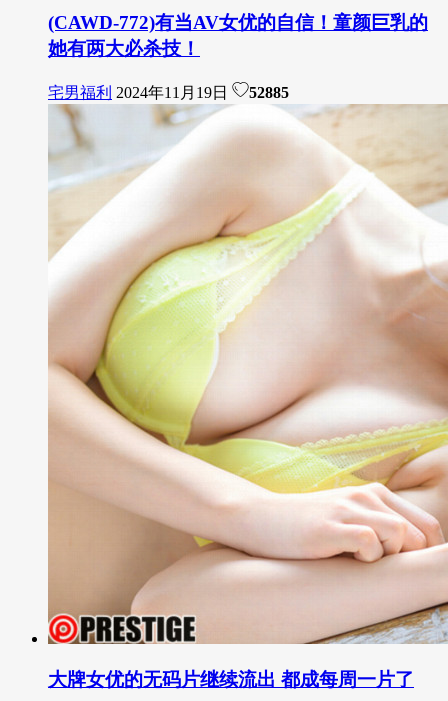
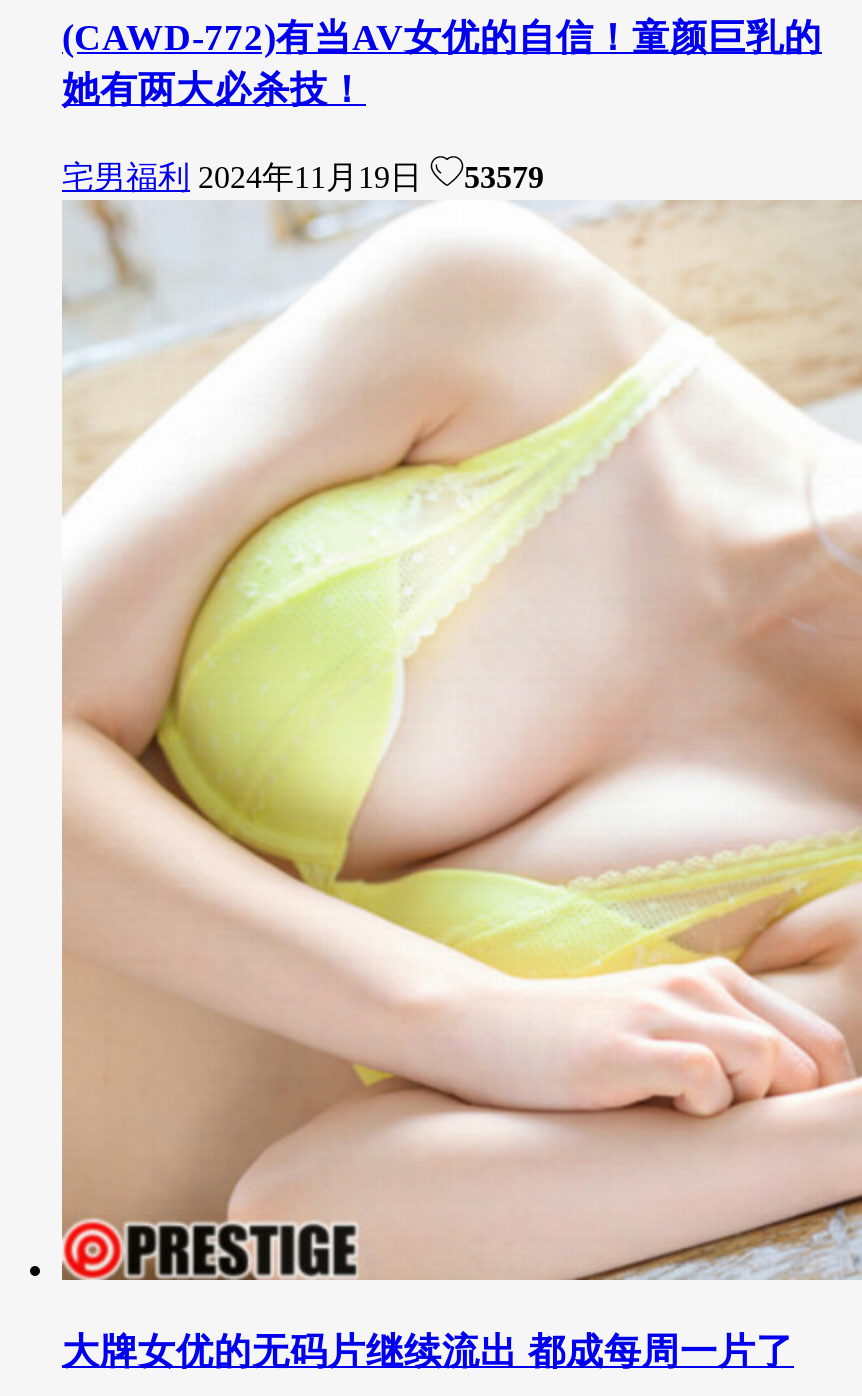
[48,84,289,101] 宅男福利 2024年11月19日 52885 -> [62,160,544,194] 宅男福利 2024年11月19日 53579

